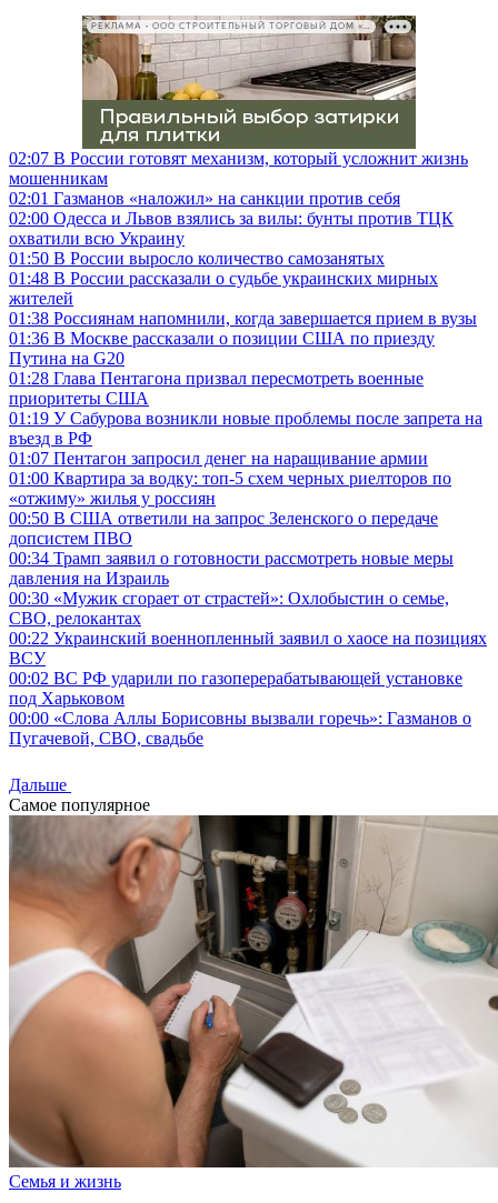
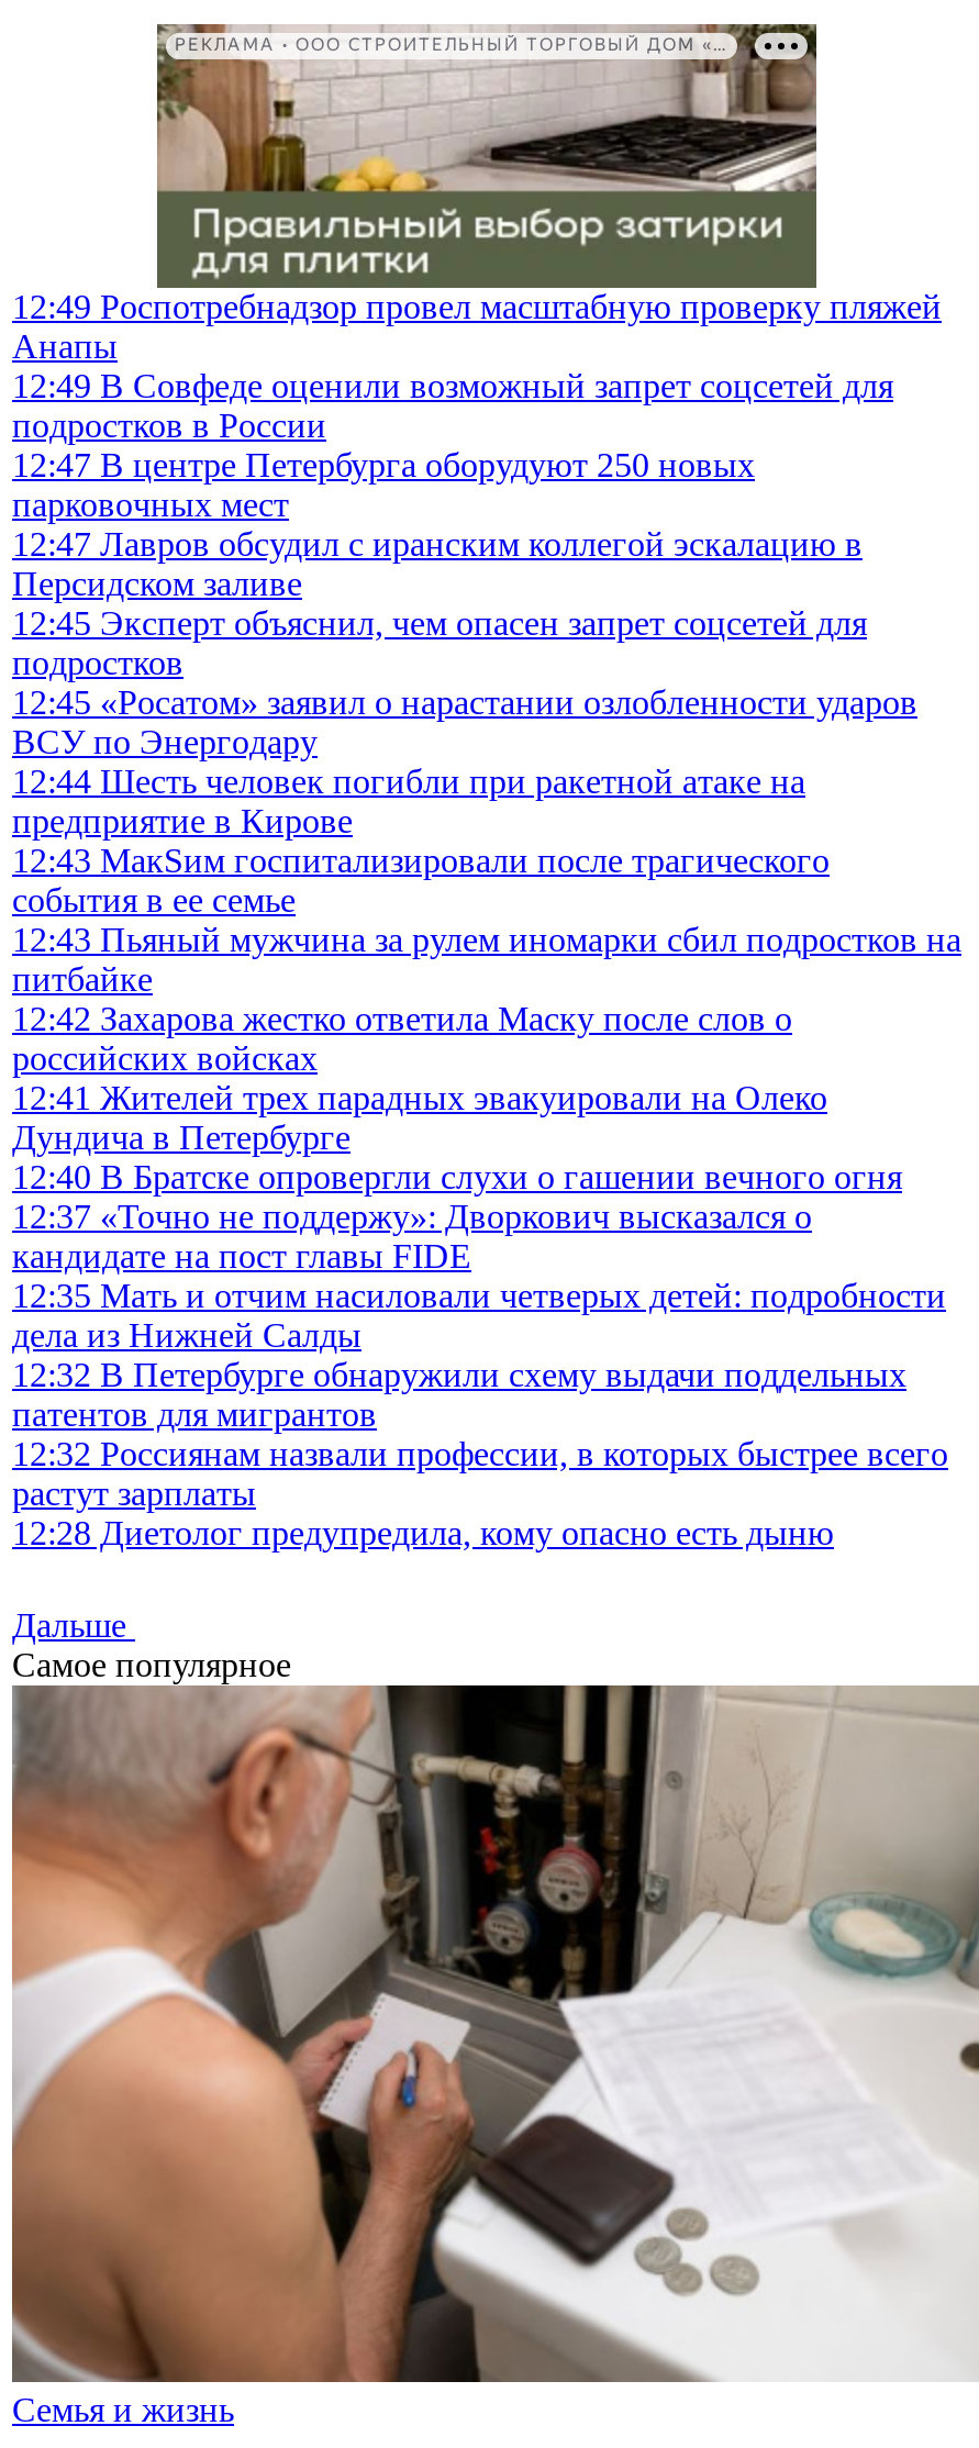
[9,149,487,747] 02:07 В России готовят механизм, который усложнит жизнь | мошенникам | 02:01 Газманов «наложил» на санкции против себя | 02:00 Одесса и Львов взялись за вилы: бунты против ТЦК | охватили всю Украину | 01:50 В России выросло количество самозанятых | 01:48 В России рассказали о судьбе украинских мирных | жителей | 01:38 Россиянам напомнили, когда завершается прием в вузы | 01:36 В Москве рассказали о позиции США по приезду | Путина на G20 | 01:28 Глава Пентагона призвал пересмотреть военные | приоритеты США | 01:19 У Сабурова возникли новые проблемы после запрета на | въезд в РФ | 01:07 Пентагон запросил денег на наращивание армии | 01:00 Квартира за водку: топ-5 схем черных риелторов по | «отжиму» жилья у россиян | 00:50 В США ответили на запрос Зеленского о передаче | допсистем ПВО | 00:34 Трамп заявил о готовности рассмотреть новые меры | давления на Израиль | 00:30 «Мужик сгорает от страстей»: Охлобыстин о семье, | СВО, релокантах | 00:22 Украинский военнопленный заявил о хаосе на позициях | ВСУ | 00:02 ВС РФ ударили по газоперерабатывающей установке | под Харьковом | 00:00 «Слова Аллы Борисовны вызвали горечь»: Газманов о | Пугачевой, СВО, свадьбе -> [12,287,961,1551] 12:49 Роспотребнадзор провел масштабную проверку пляжей | Анапы | 12:49 В Совфеде оценили возможный запрет соцсетей для | подростков в России | 12:47 В центре Петербурга оборудуют 250 новых | парковочных мест | 12:47 Лавров обсудил с иранским коллегой эскалацию в | Персидском заливе | 12:45 Эксперт объяснил, чем опасен запрет соцсетей для | подростков | 12:45 «Росатом» заявил о нарастании озлобленности ударов | ВСУ по Энергодару | 12:44 Шесть человек погибли при ракетной атаке на | предприятие в Кирове | 12:43 МакSим госпитализировали после трагического | события в ее семье | 12:43 Пьяный мужчина за рулем иномарки сбил подростков на | питбайке | 12:42 Захарова жестко ответила Маску после слов о | российских войсках | 12:41 Жителей трех парадных эвакуировали на Олеко | Дундича в Петербурге | 12:40 В Братске опровергли слухи о гашении вечного огня | 12:37 «Точно не поддержу»: Дворкович высказался о | кандидате на пост главы FIDE | 12:35 Мать и отчим насиловали четверых детей: подробности | дела из Нижней Салды | 12:32 В Петербурге обнаружили схему выдачи поддельных | патентов для мигрантов | 12:32 Россиянам назвали профессии, в которых быстрее всего | растут зарплаты | 12:28 Диетолог предупредила, кому опасно есть дыню

